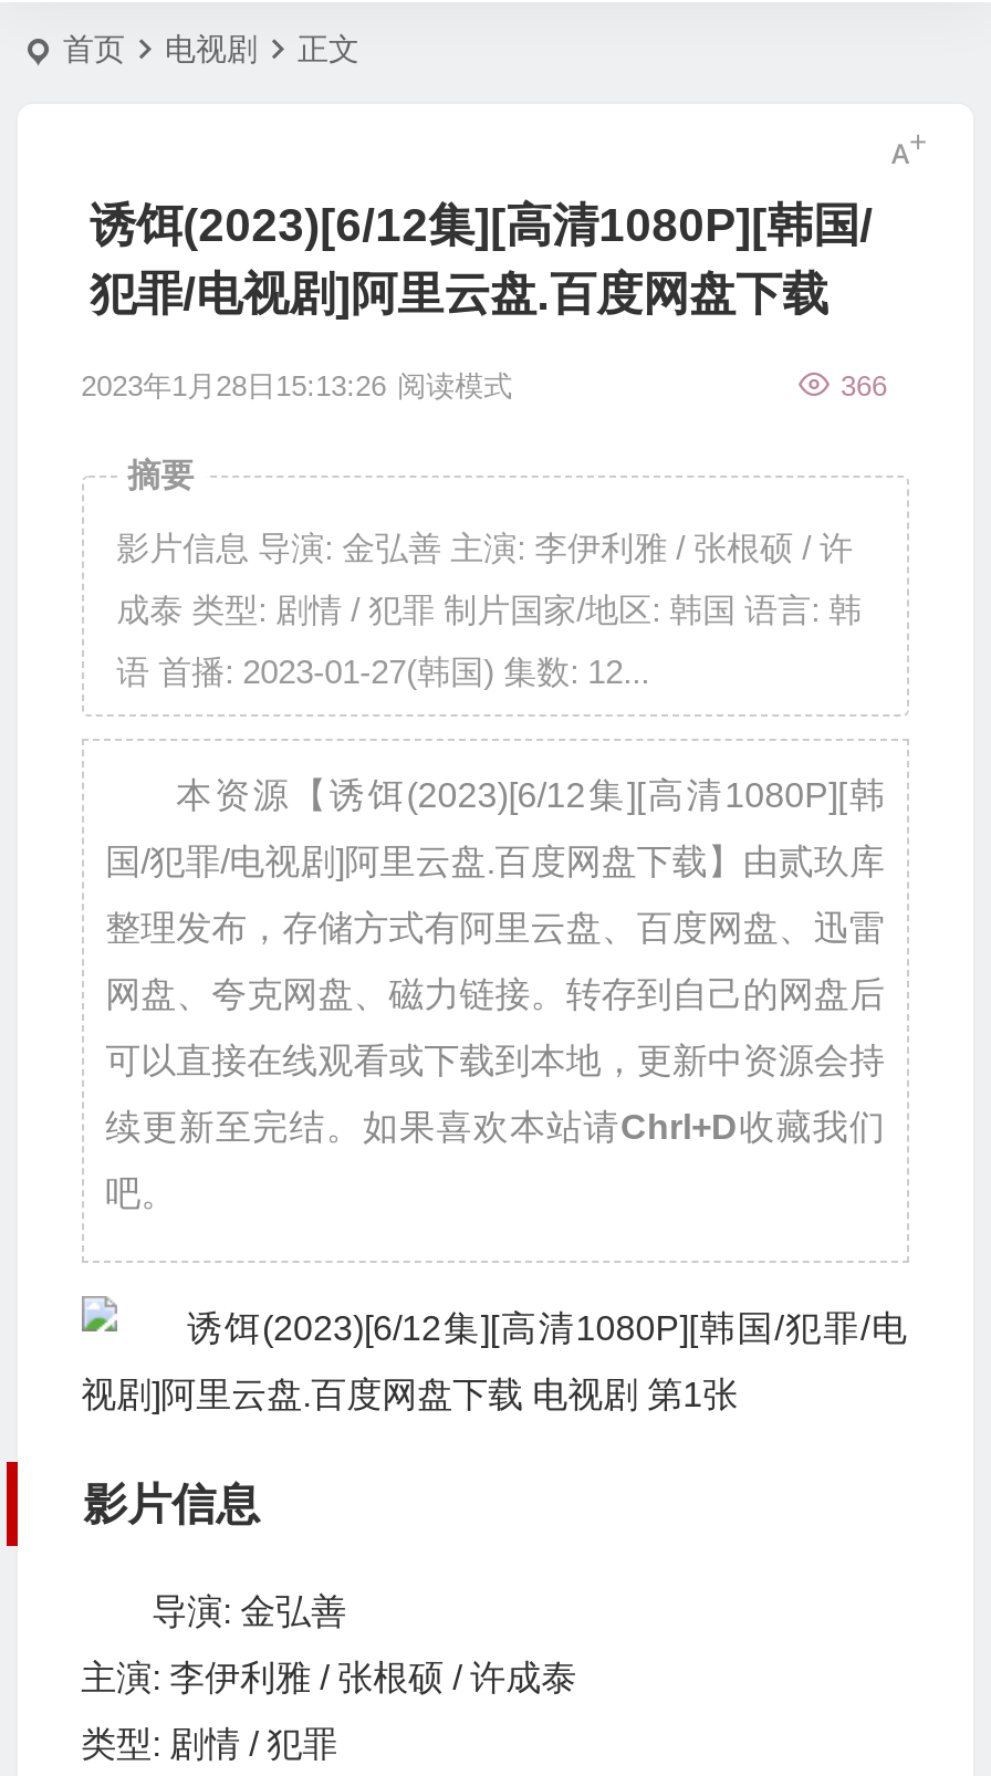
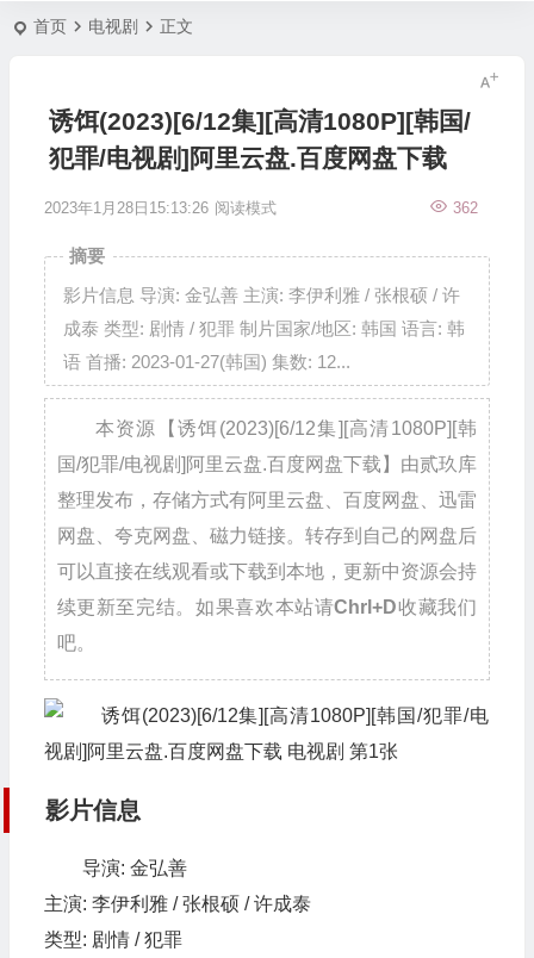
[841,369,887,403] 366 -> [453,199,478,217] 362

